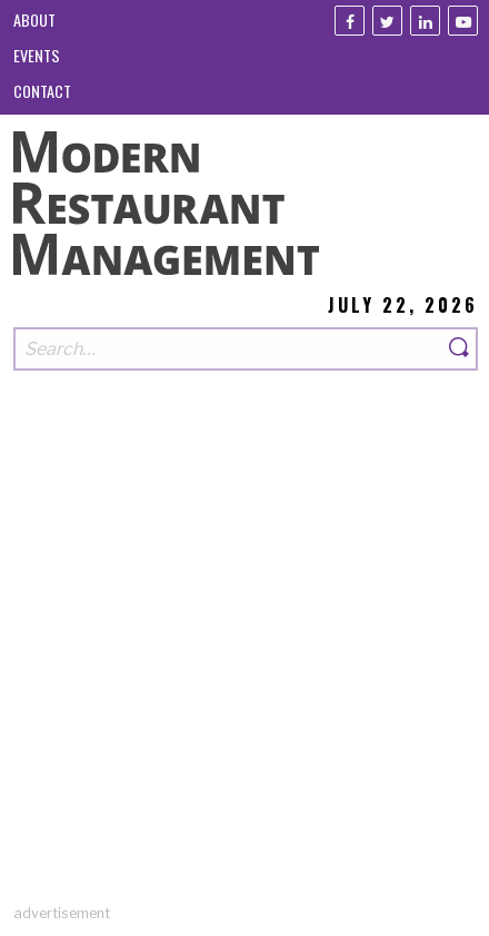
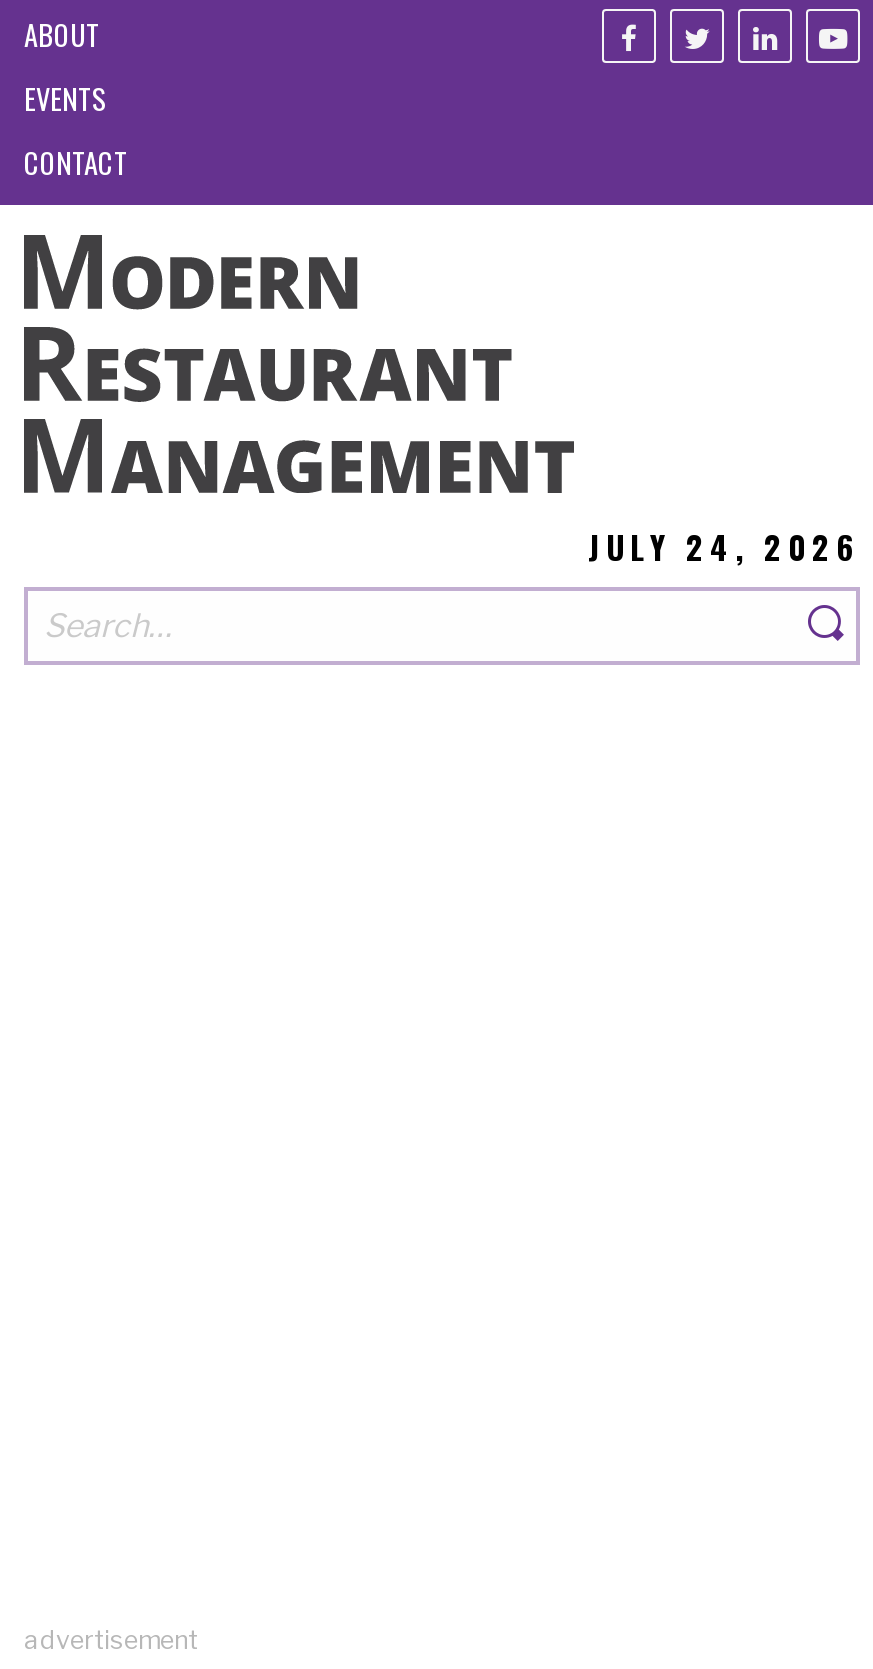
[328,291,478,318] JULY 22, 2026 -> [588,523,860,571] JULY 24, 2026

